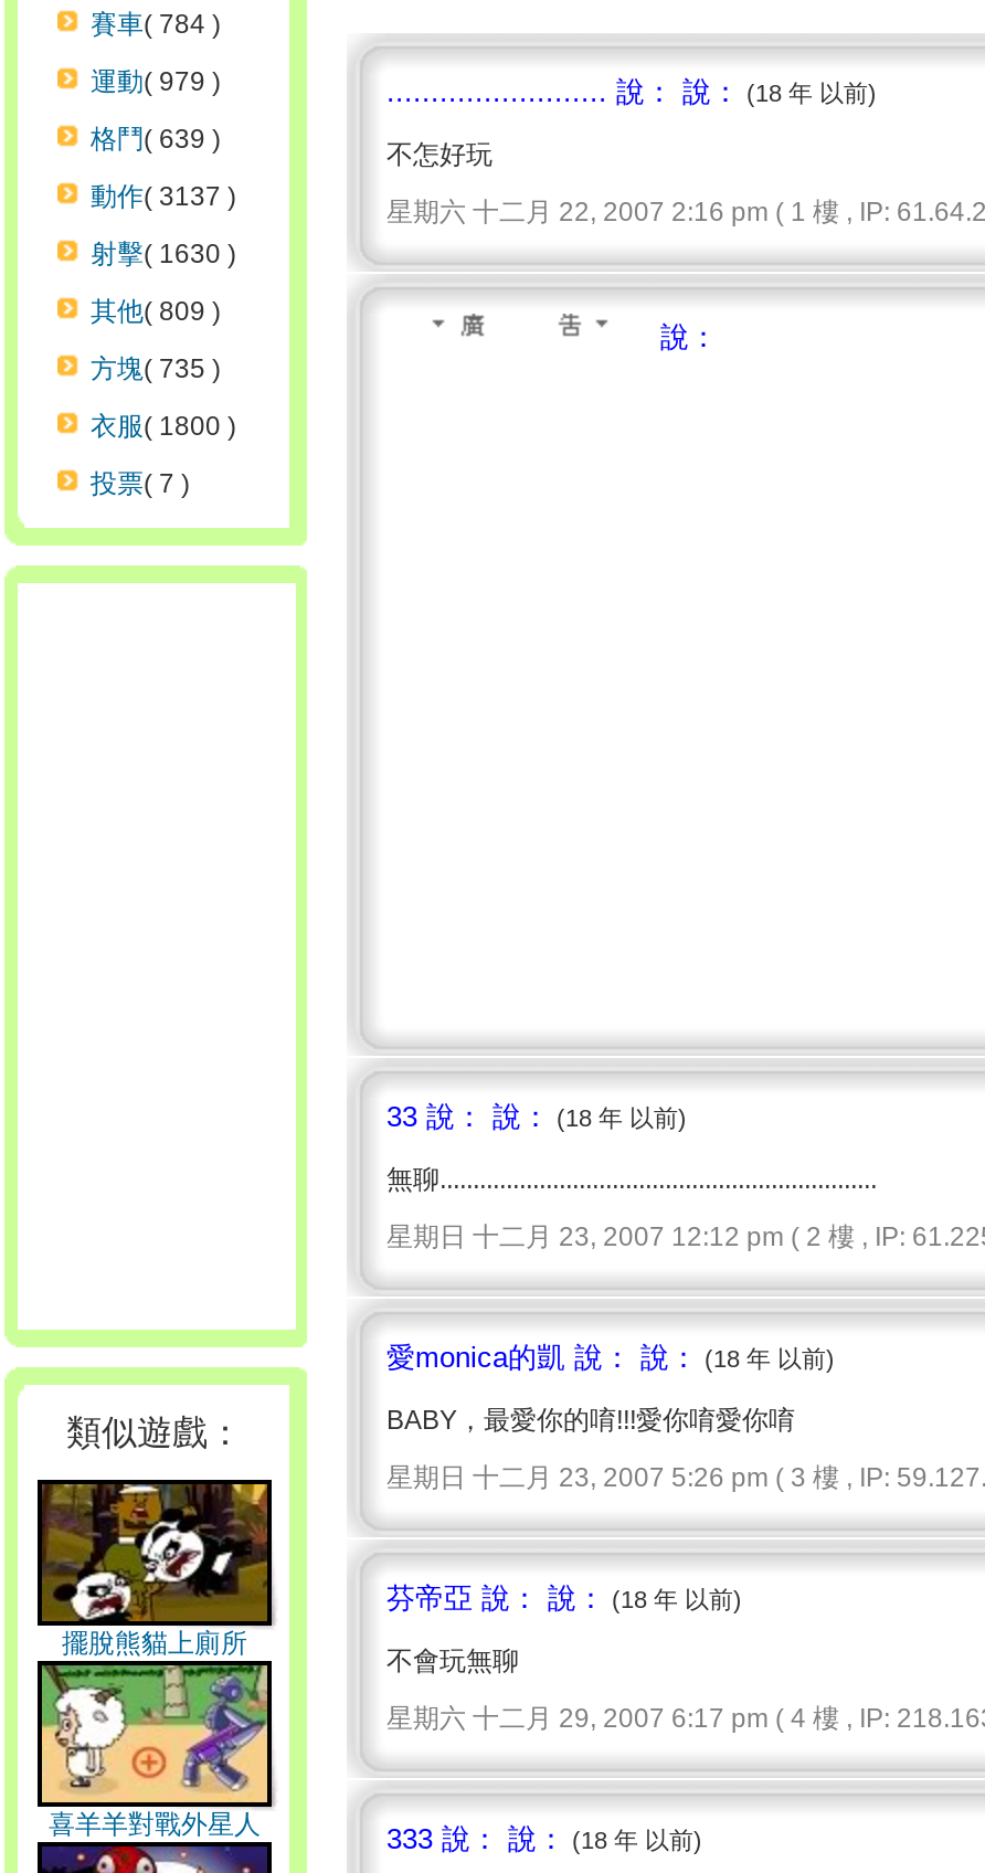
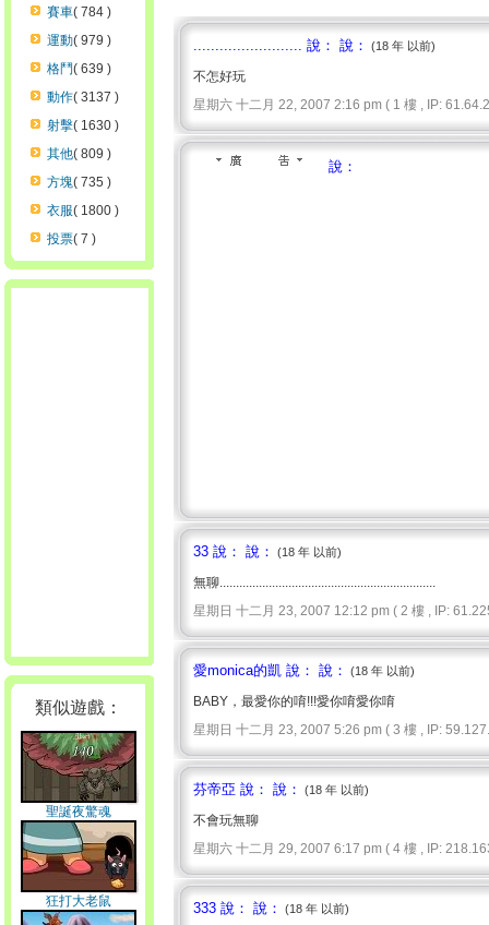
[40,1482,267,1659] [image] | 擺脫熊貓上廁所 -> [22,732,134,819] [image] | 聖誕夜驚魂
[40,1676,267,1840] [image] | 喜羊羊對戰外星人 -> [22,828,135,909] [image] | 狂打大老鼠

